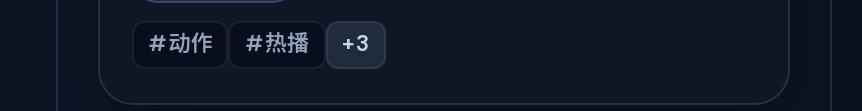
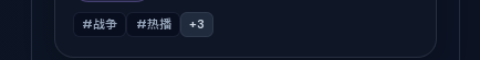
[148,30,212,58] #动作 -> [82,16,117,32] #战争

